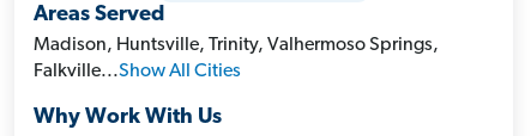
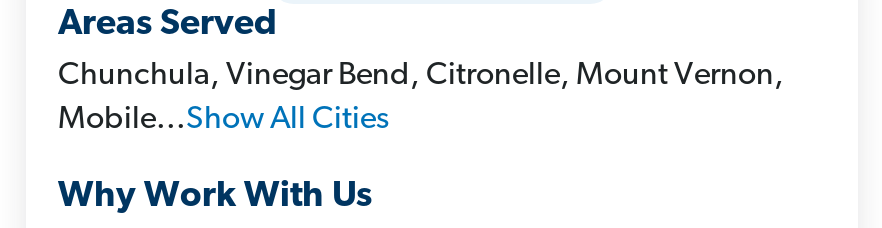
[34,36,439,82] Madison, Huntsville, Trinity, Valhermoso Springs, | Falkville... Show All Cities -> [58,61,784,137] Chunchula, Vinegar Bend, Citronelle, Mount Vernon, | Mobile... Show All Cities

